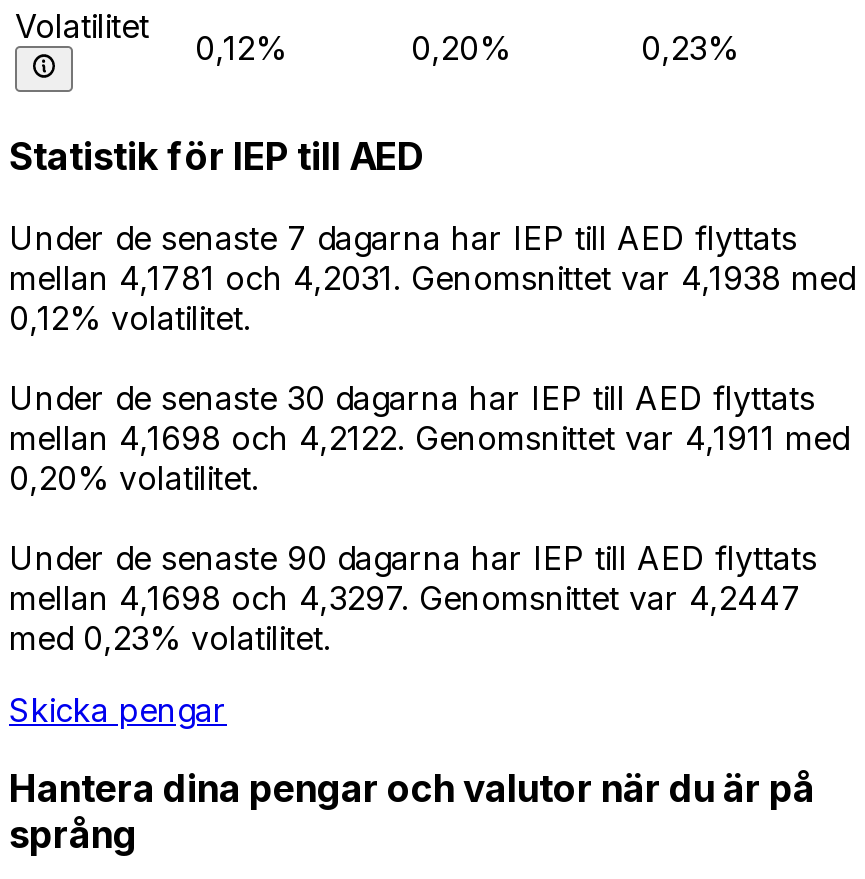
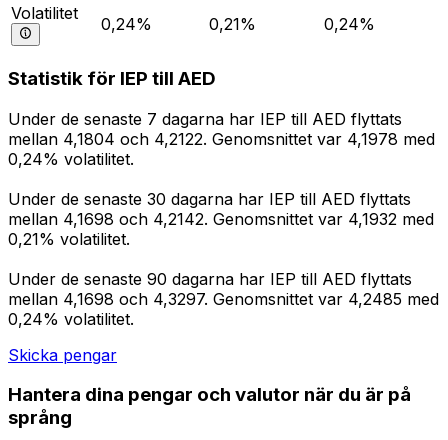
[195,29,287,69] 0,12% -> [101,14,152,34] 0,24%
[411,29,511,69] 0,20% -> [209,14,256,34] 0,21%
[641,29,739,69] 0,23% -> [324,14,375,34] 0,24%
[9,258,855,298] mellan 4,1781 och 4,2031. Genomsnittet var 4,1938 med -> [8,129,435,149] mellan 4,1804 och 4,2122. Genomsnittet var 4,1978 med
[9,298,251,338] 0,12% volatilitet. -> [8,149,134,169] 0,24% volatilitet.
[9,418,849,458] mellan 4,1698 och 4,2122. Genomsnittet var 4,1911 med -> [8,209,434,229] mellan 4,1698 och 4,2142. Genomsnittet var 4,1932 med
[9,458,259,498] 0,20% volatilitet. -> [8,229,130,249] 0,21% volatilitet.
[9,578,801,658] mellan 4,1698 och 4,3297. Genomsnittet var 4,2447 | med 0,23% volatilitet. -> [8,289,439,329] mellan 4,1698 och 4,3297. Genomsnittet var 4,2485 med | 0,24% volatilitet.

